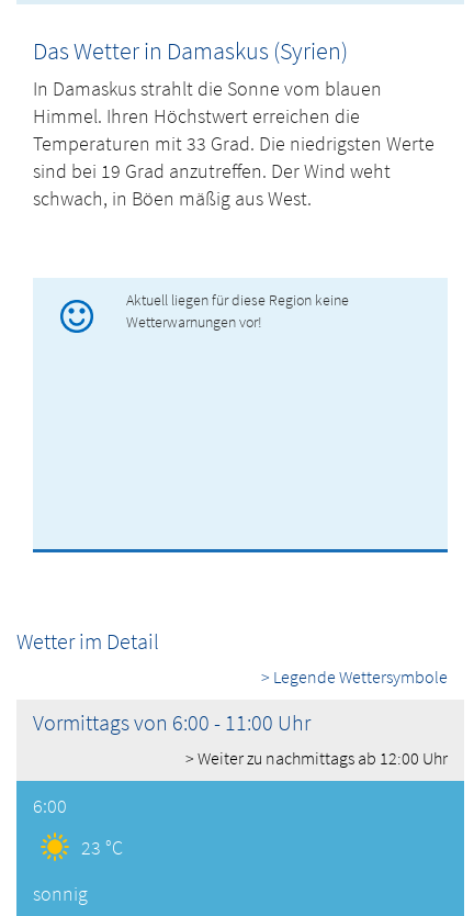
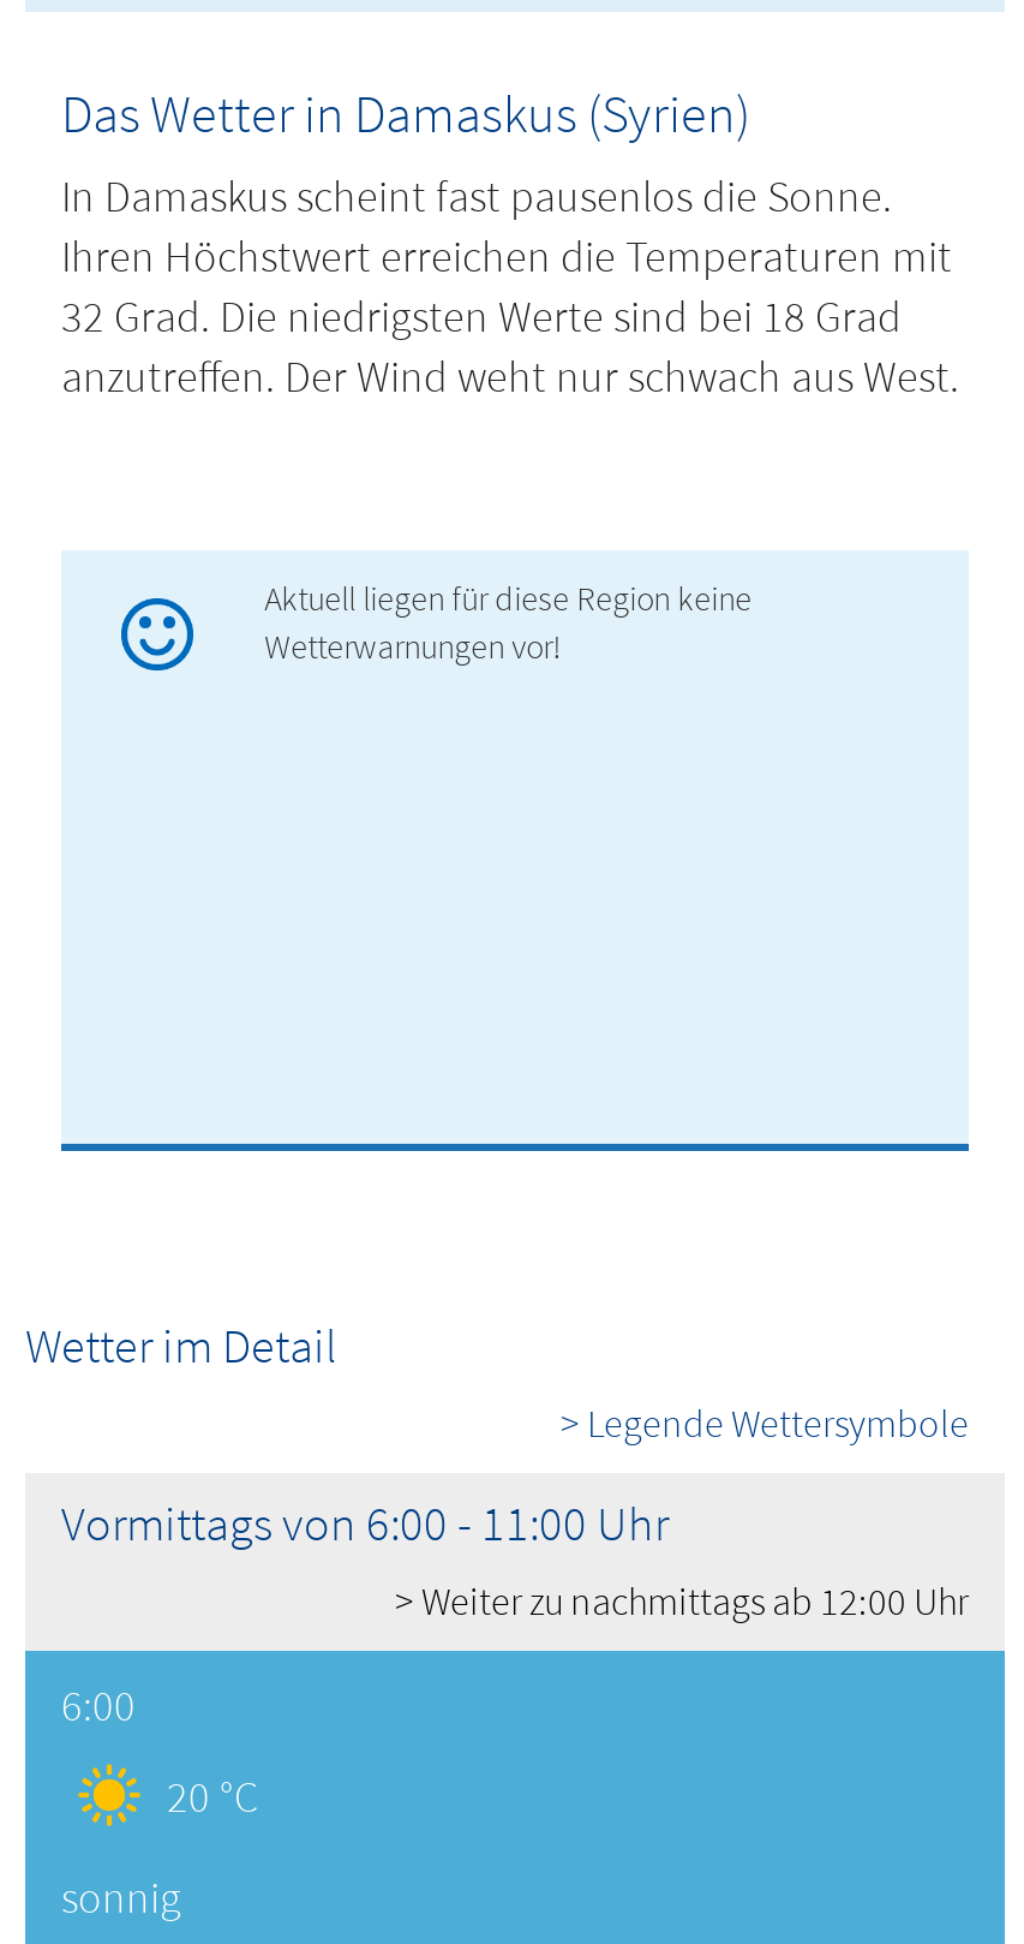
[33,76,435,211] In Damaskus strahlt die Sonne vom blauen | Himmel. Ihren Höchstwert erreichen die | Temperaturen mit 33 Grad. Die niedrigsten Werte | sind bei 19 Grad anzutreffen. Der Wind weht | schwach, in Böen mäßig aus West. -> [61,169,959,404] In Damaskus scheint fast pausenlos die Sonne. | Ihren Höchstwert erreichen die Temperaturen mit | 32 Grad. Die niedrigsten Werte sind bei 18 Grad | anzutreffen. Der Wind weht nur schwach aus West.
[81,835,123,860] 23 °C -> [167,1769,258,1824] 20 °C

